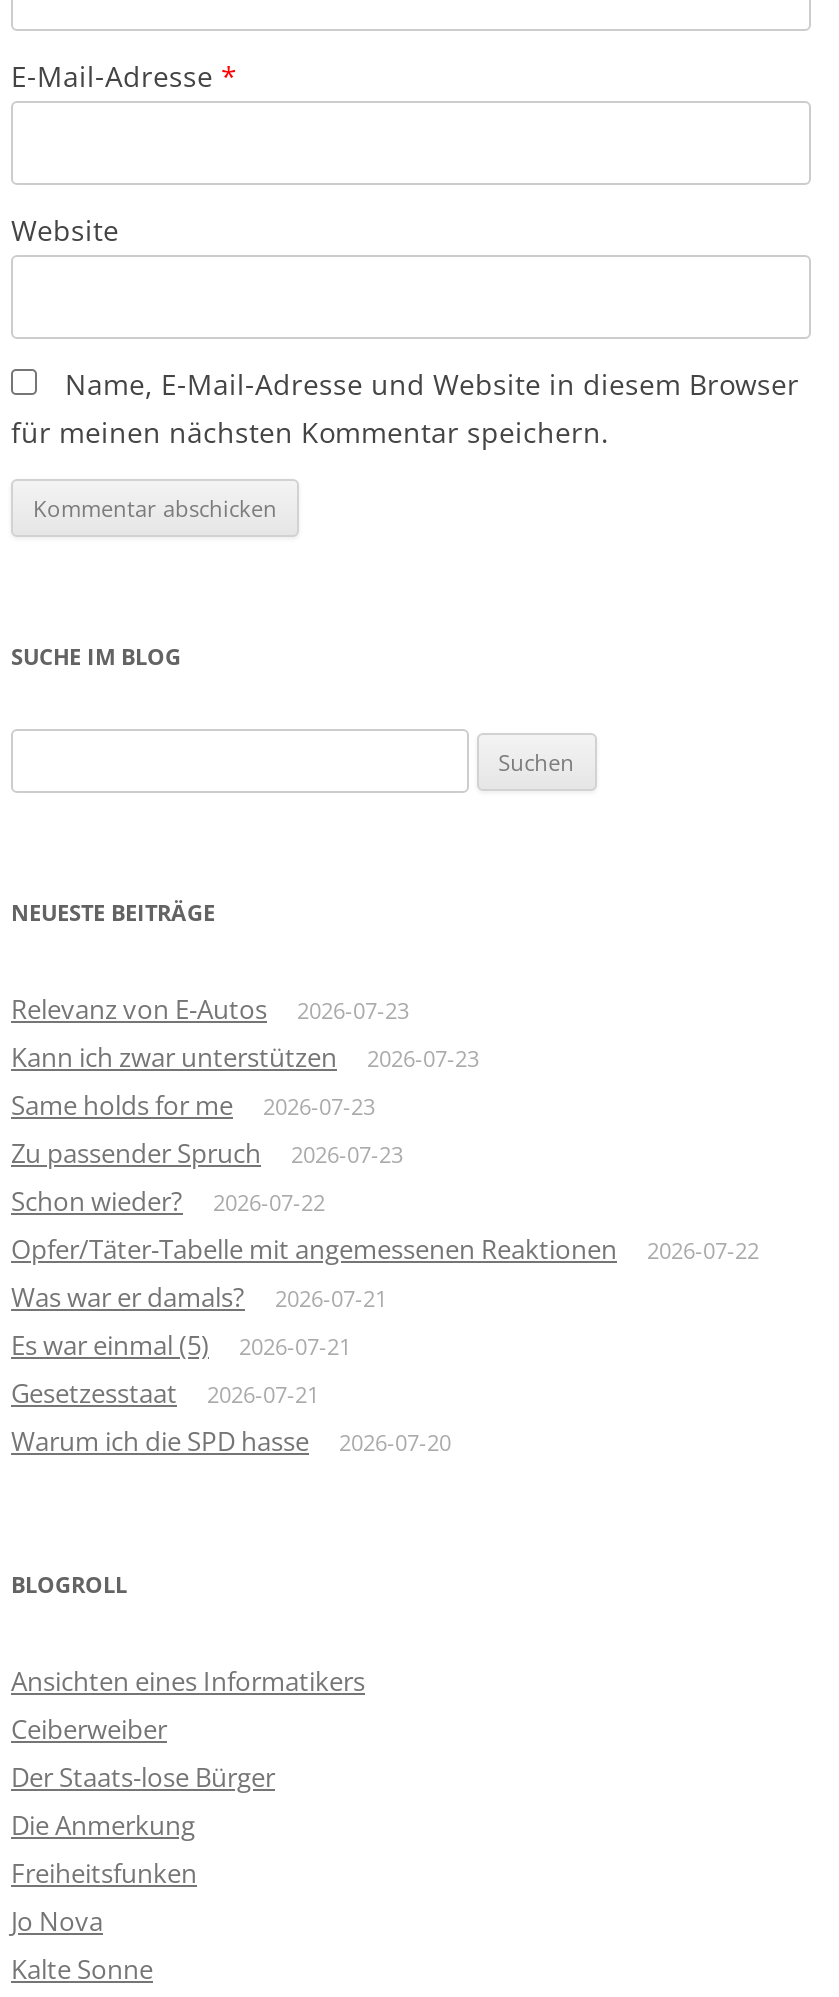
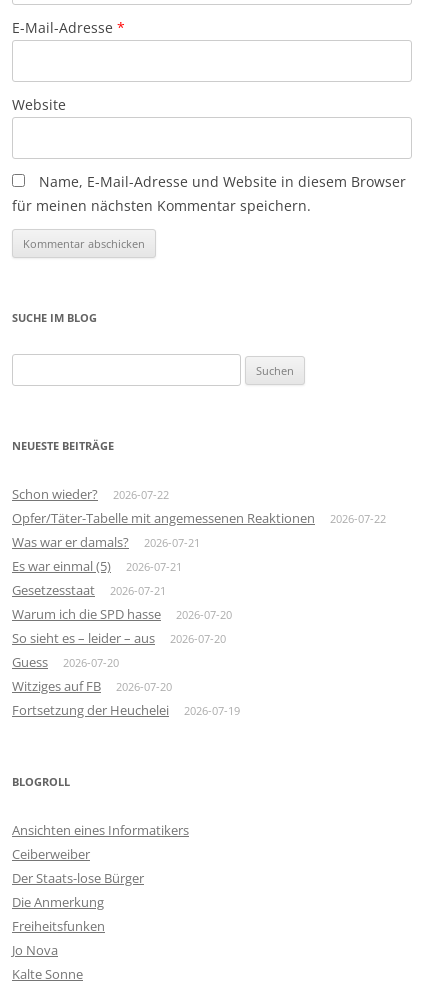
[11,991,479,1171] Relevanz von E-Autos | 2026-07-23 | Kann ich zwar unterstützen | 2026-07-23 | Same holds for me | 2026-07-23 | Zu passender Spruch | 2026-07-23 -> none
moved [11,1183,759,1459] -> [12,485,386,623]: Schon wieder? | 2026-07-22 | Opfer/Täter-Tabelle mit angemessenen Reaktionen | ... | Warum ich die SPD hasse | 2026-07-20
none -> [12,629,240,719] So sieht es – leider – aus | 2026-07-20 | Guess | 2026-07-20 | Witziges auf FB | 2026-07-20 | Fortsetzung der Heuchelei | 2026-07-19

